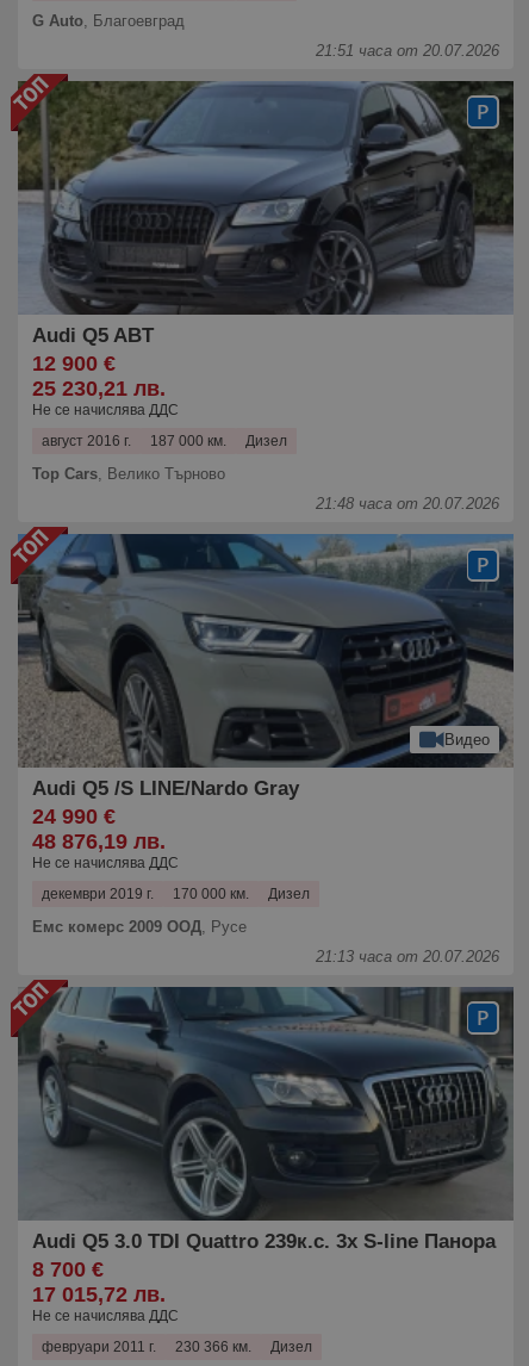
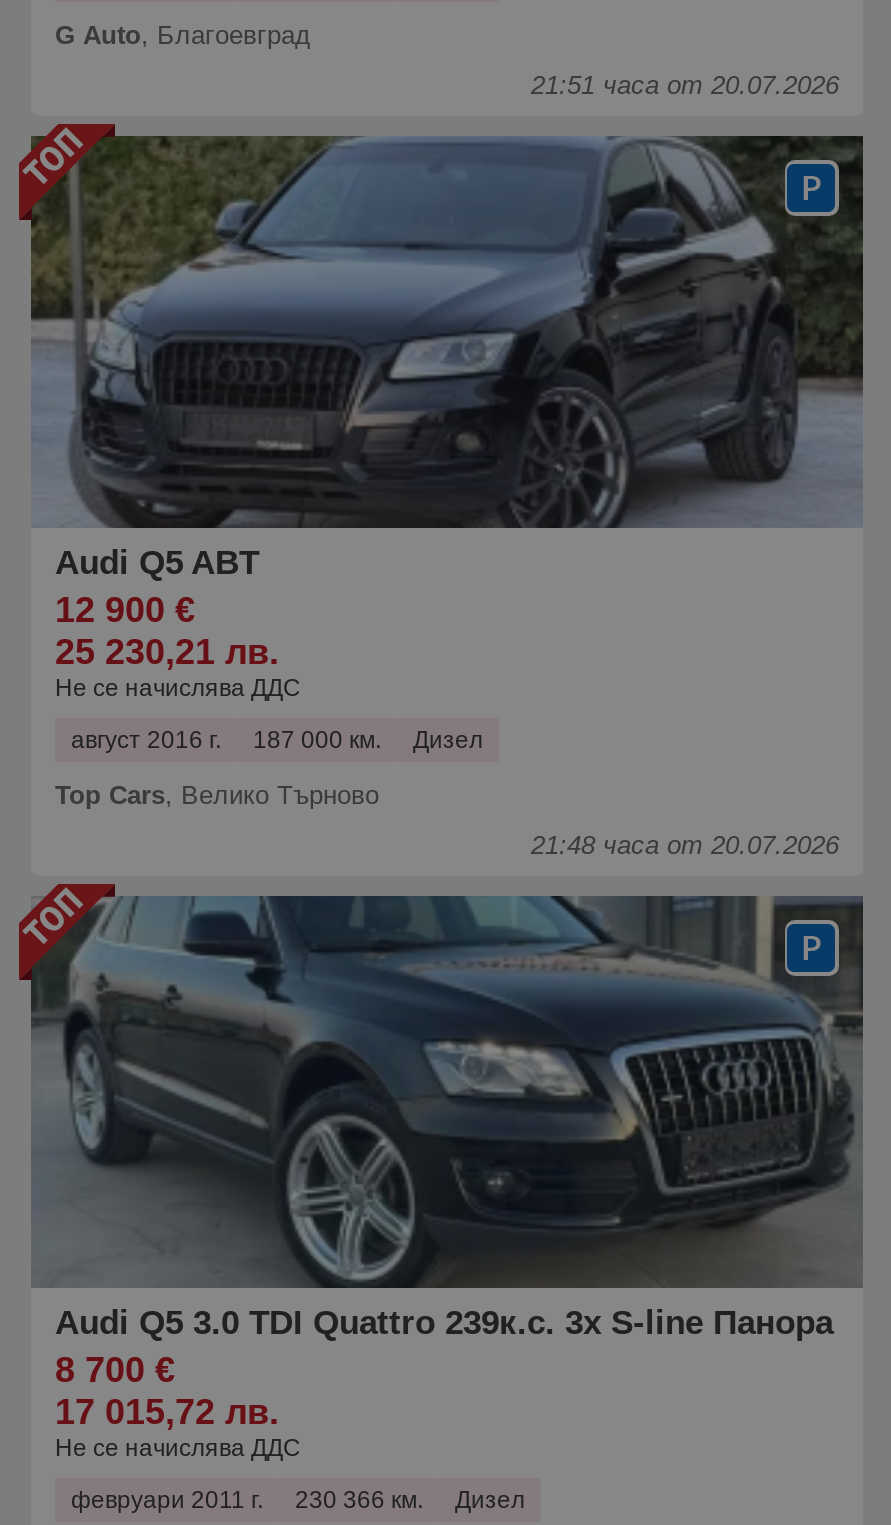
[18,533,514,965] [image] | Видео | Audi Q5 /S LINE/Nardo Gray | 24 990 € | 48 876,19 лв. | Не се начислява ДДС | декември 2019 г. | 170 000 км. | Дизел | Емс комерс 2009 ООД, Русе | 21:13 часа от 20.07.2026 -> none

